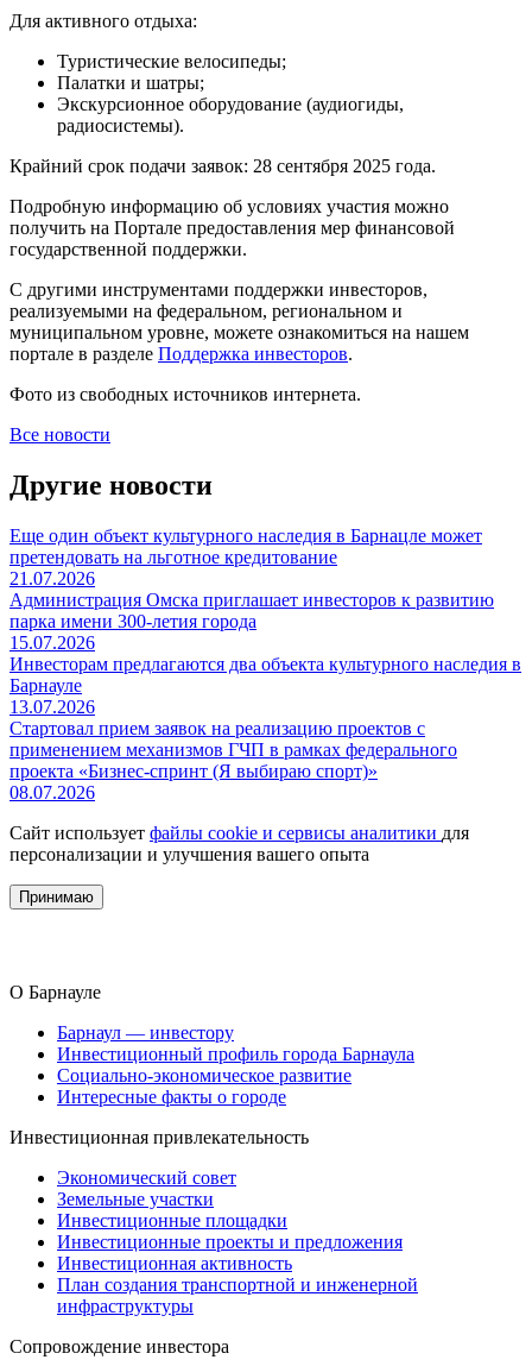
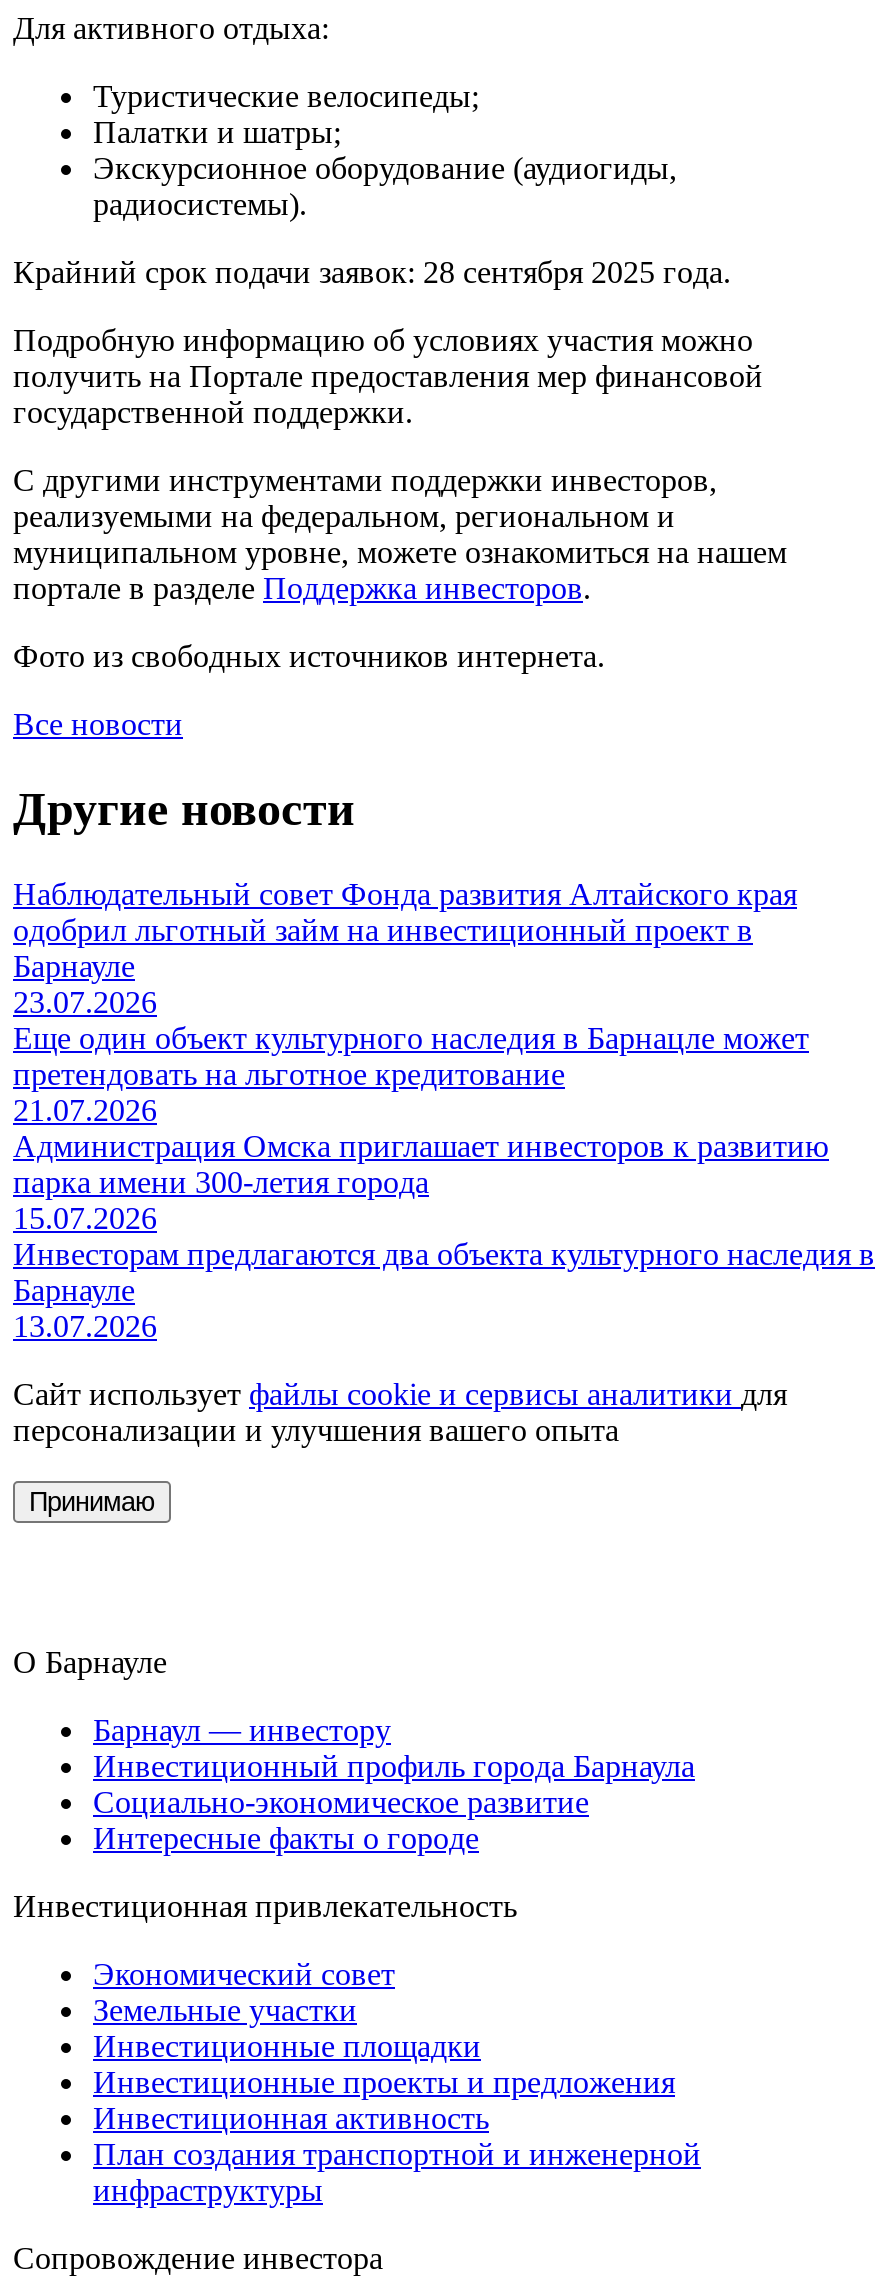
none -> [13,876,797,1018] Наблюдательный совет Фонда развития Алтайского края | одобрил льготный займ на инвестиционный проект в | Барнауле | 23.07.2026
moved [9,525,521,716] -> [13,1020,875,1342]: Еще один объект культурного наследия в Барнацле может | претендовать на льготное кредитование | 21.07.2026 | ... | Барнауле | 13.07.2026
[9,718,457,802] Стартовал прием заявок на реализацию проектов с | применением механизмов ГЧП в рамках федерального | проекта «Бизнес-спринт (Я выбираю спорт)» | 08.07.2026 -> none

